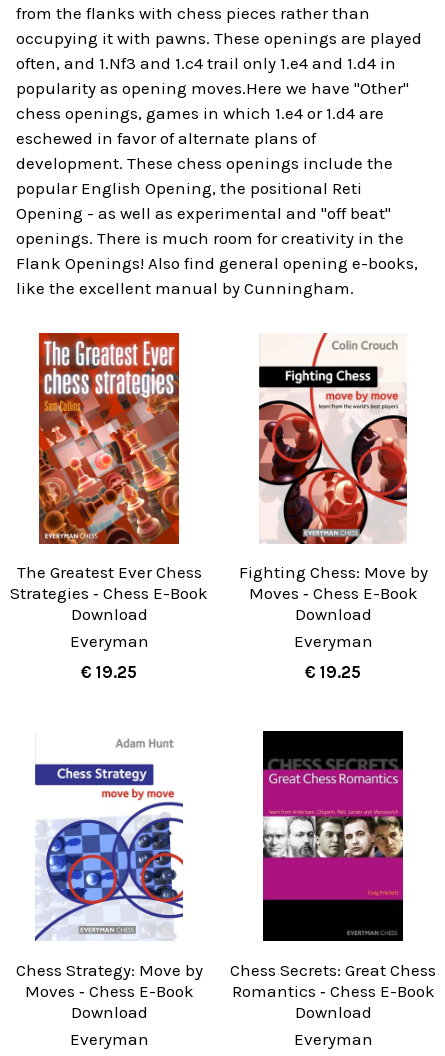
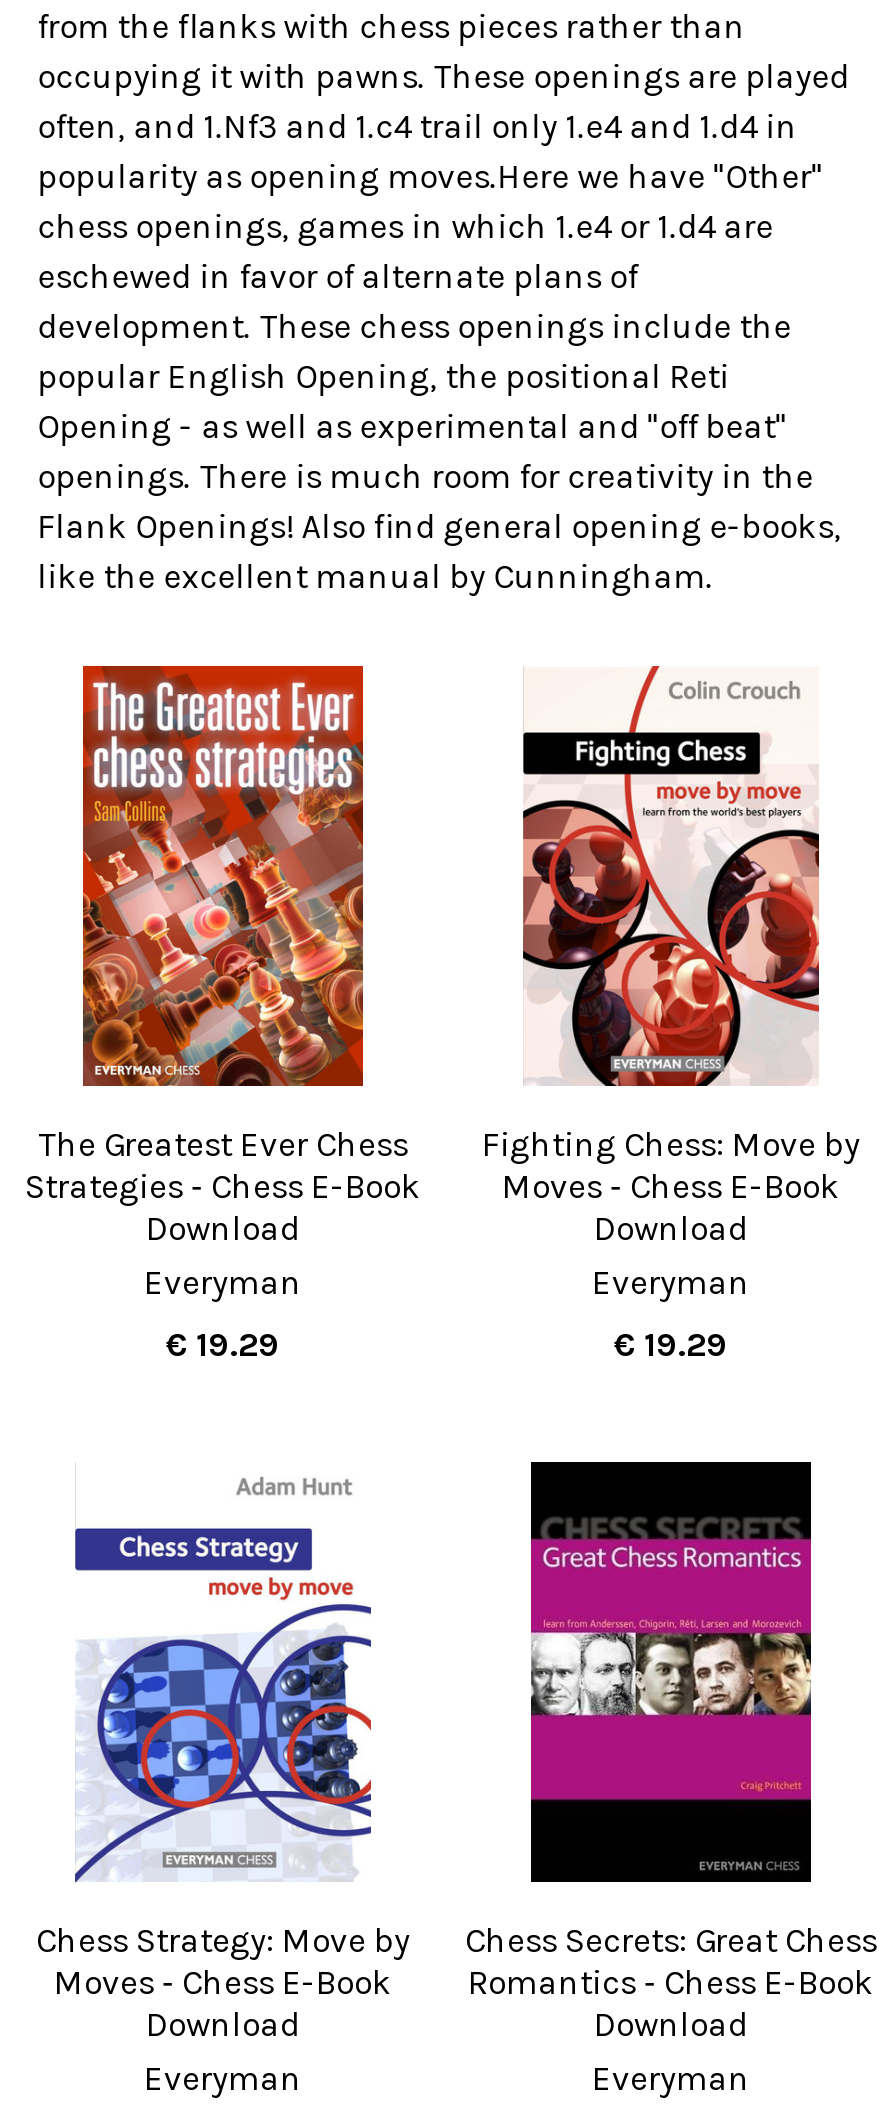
[81,662,137,682] € 19.25 -> [166,1325,280,1365] € 19.29
[305,662,361,682] € 19.25 -> [614,1325,728,1365] € 19.29

